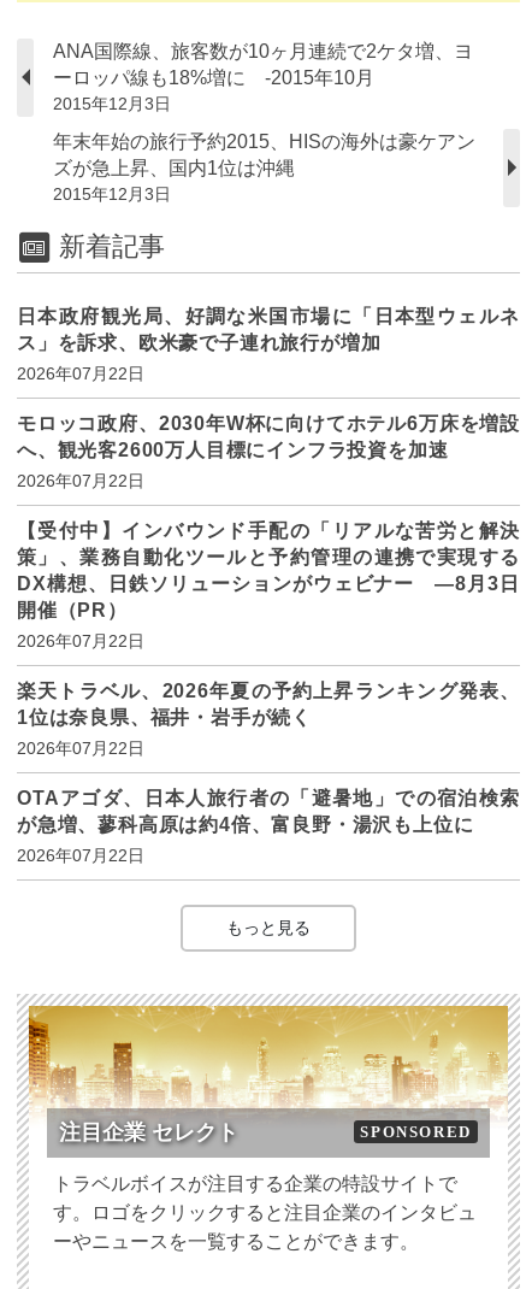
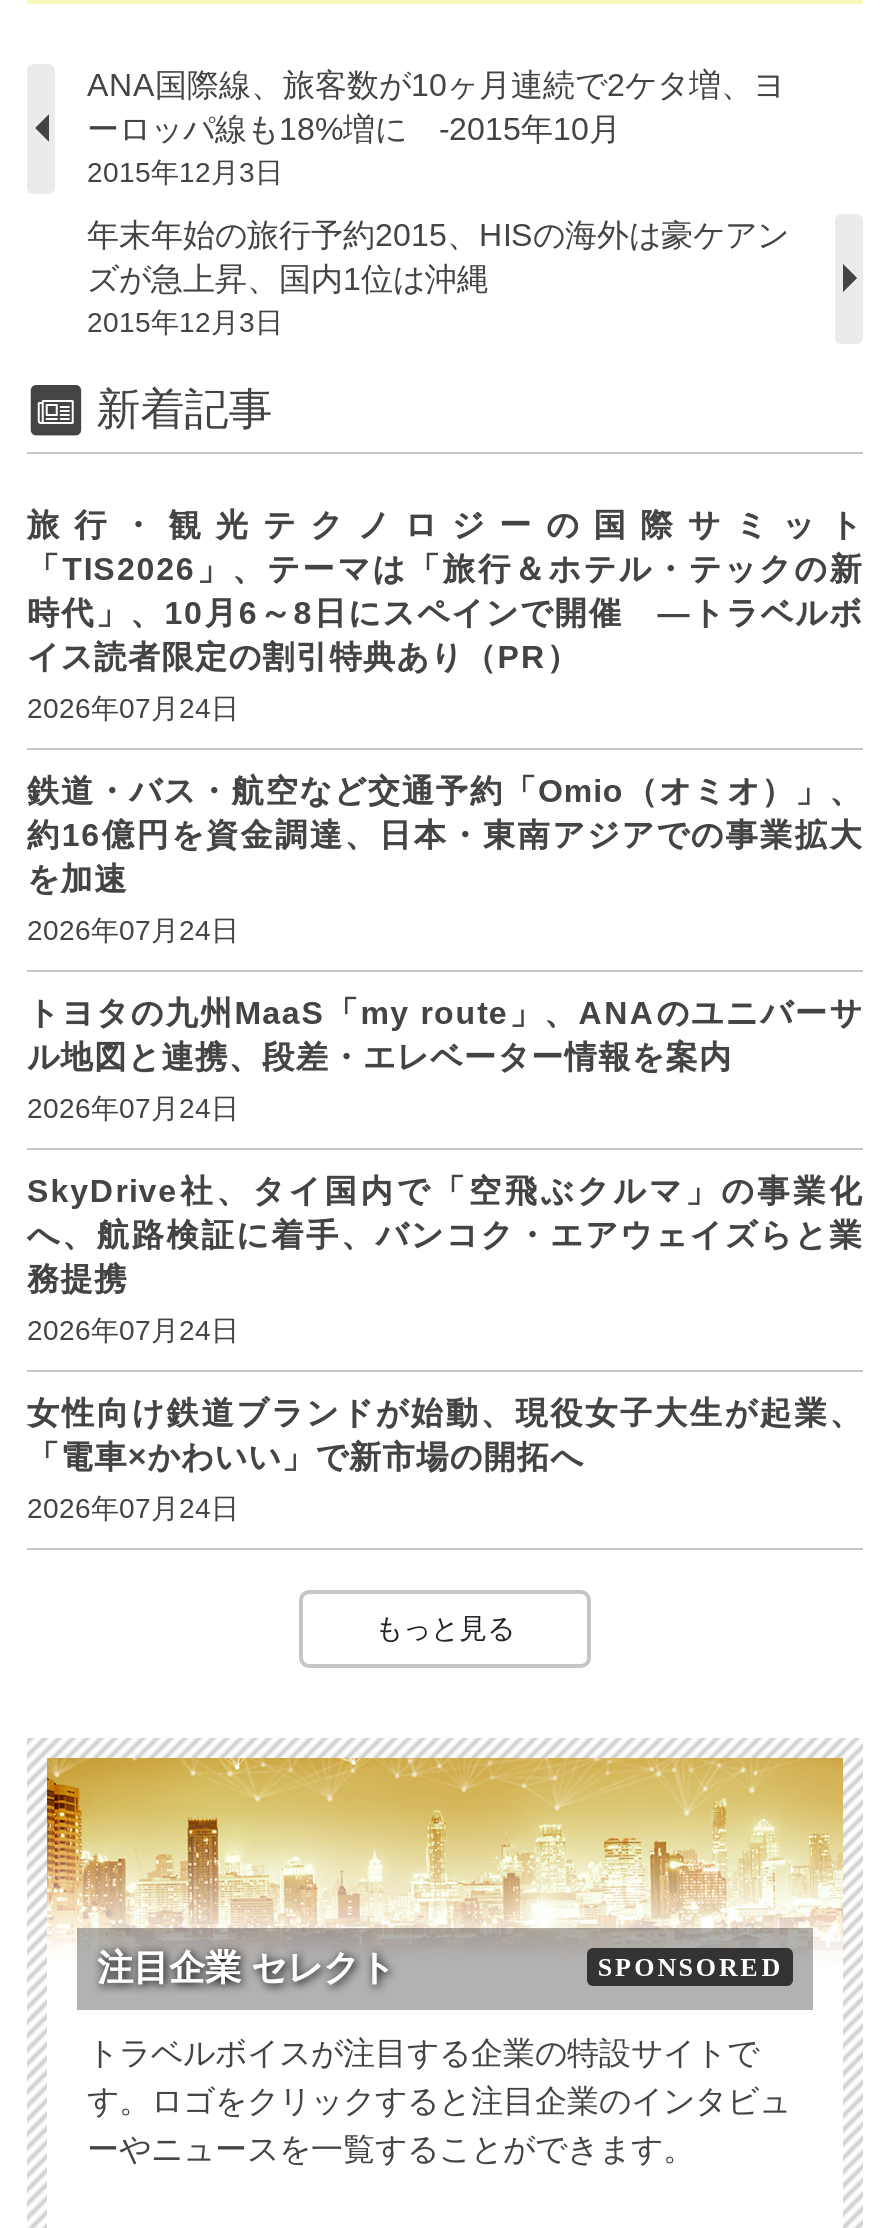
[17,306,520,352] 日本政府観光局、好調な米国市場に「日本型ウェルネ | ス」を訴求、欧米豪で子連れ旅行が増加 -> [27,507,863,673] 旅行・観光テクノロジーの国際サミット | 「TIS2026」、テーマは「旅行＆ホテル・テックの新 | 時代」、10月6～8日にスペインで開催 ―トラベルボ | イス読者限定の割引特典あり（PR）
[17,363,144,383] 2026年07月22日 -> [27,691,239,723] 2026年07月24日
[17,413,520,460] モロッコ政府、2030年W杯に向けてホテル6万床を増設 | へ、観光客2600万人目標にインフラ投資を加速 -> [27,773,863,895] 鉄道・バス・航空など交通予約「Omio（オミオ）」、 | 約16億円を資金調達、日本・東南アジアでの事業拡大 | を加速
[17,471,144,490] 2026年07月22日 -> [27,913,239,945] 2026年07月24日
[17,520,520,620] 【受付中】インバウンド手配の「リアルな苦労と解決 | 策」、業務自動化ツールと予約管理の連携で実現する | DX構想、日鉄ソリューションがウェビナー ―8月3日 | 開催（PR） -> [27,995,863,1073] トヨタの九州MaaS「my route」、ANAのユニバーサ | ル地図と連携、段差・エレベーター情報を案内
[17,631,144,650] 2026年07月22日 -> [27,1091,239,1123] 2026年07月24日
[17,680,520,727] 楽天トラベル、2026年夏の予約上昇ランキング発表、 | 1位は奈良県、福井・岩手が続く -> [27,1173,863,1295] SkyDrive社、タイ国内で「空飛ぶクルマ」の事業化 | へ、航路検証に着手、バンコク・エアウェイズらと業 | 務提携
[17,738,144,757] 2026年07月22日 -> [27,1313,239,1345] 2026年07月24日
[17,787,520,834] OTAアゴダ、日本人旅行者の「避暑地」での宿泊検索 | が急増、蓼科高原は約4倍、富良野・湯沢も上位に -> [27,1395,863,1473] 女性向け鉄道ブランドが始動、現役女子大生が起業、 | 「電車×かわいい」で新市場の開拓へ
[17,845,144,864] 2026年07月22日 -> [27,1491,239,1523] 2026年07月24日

